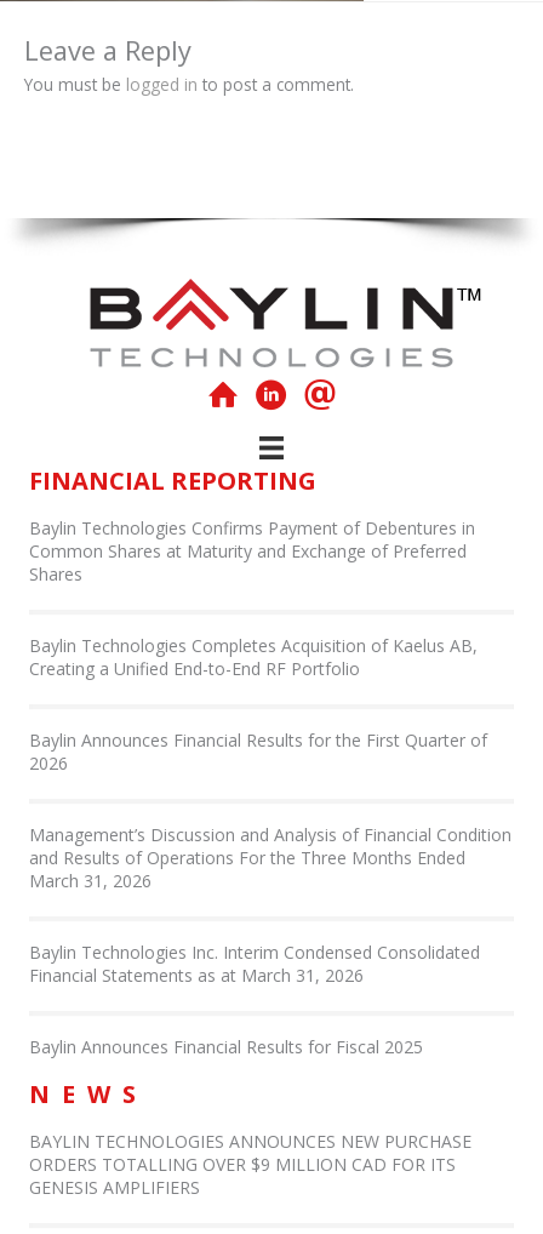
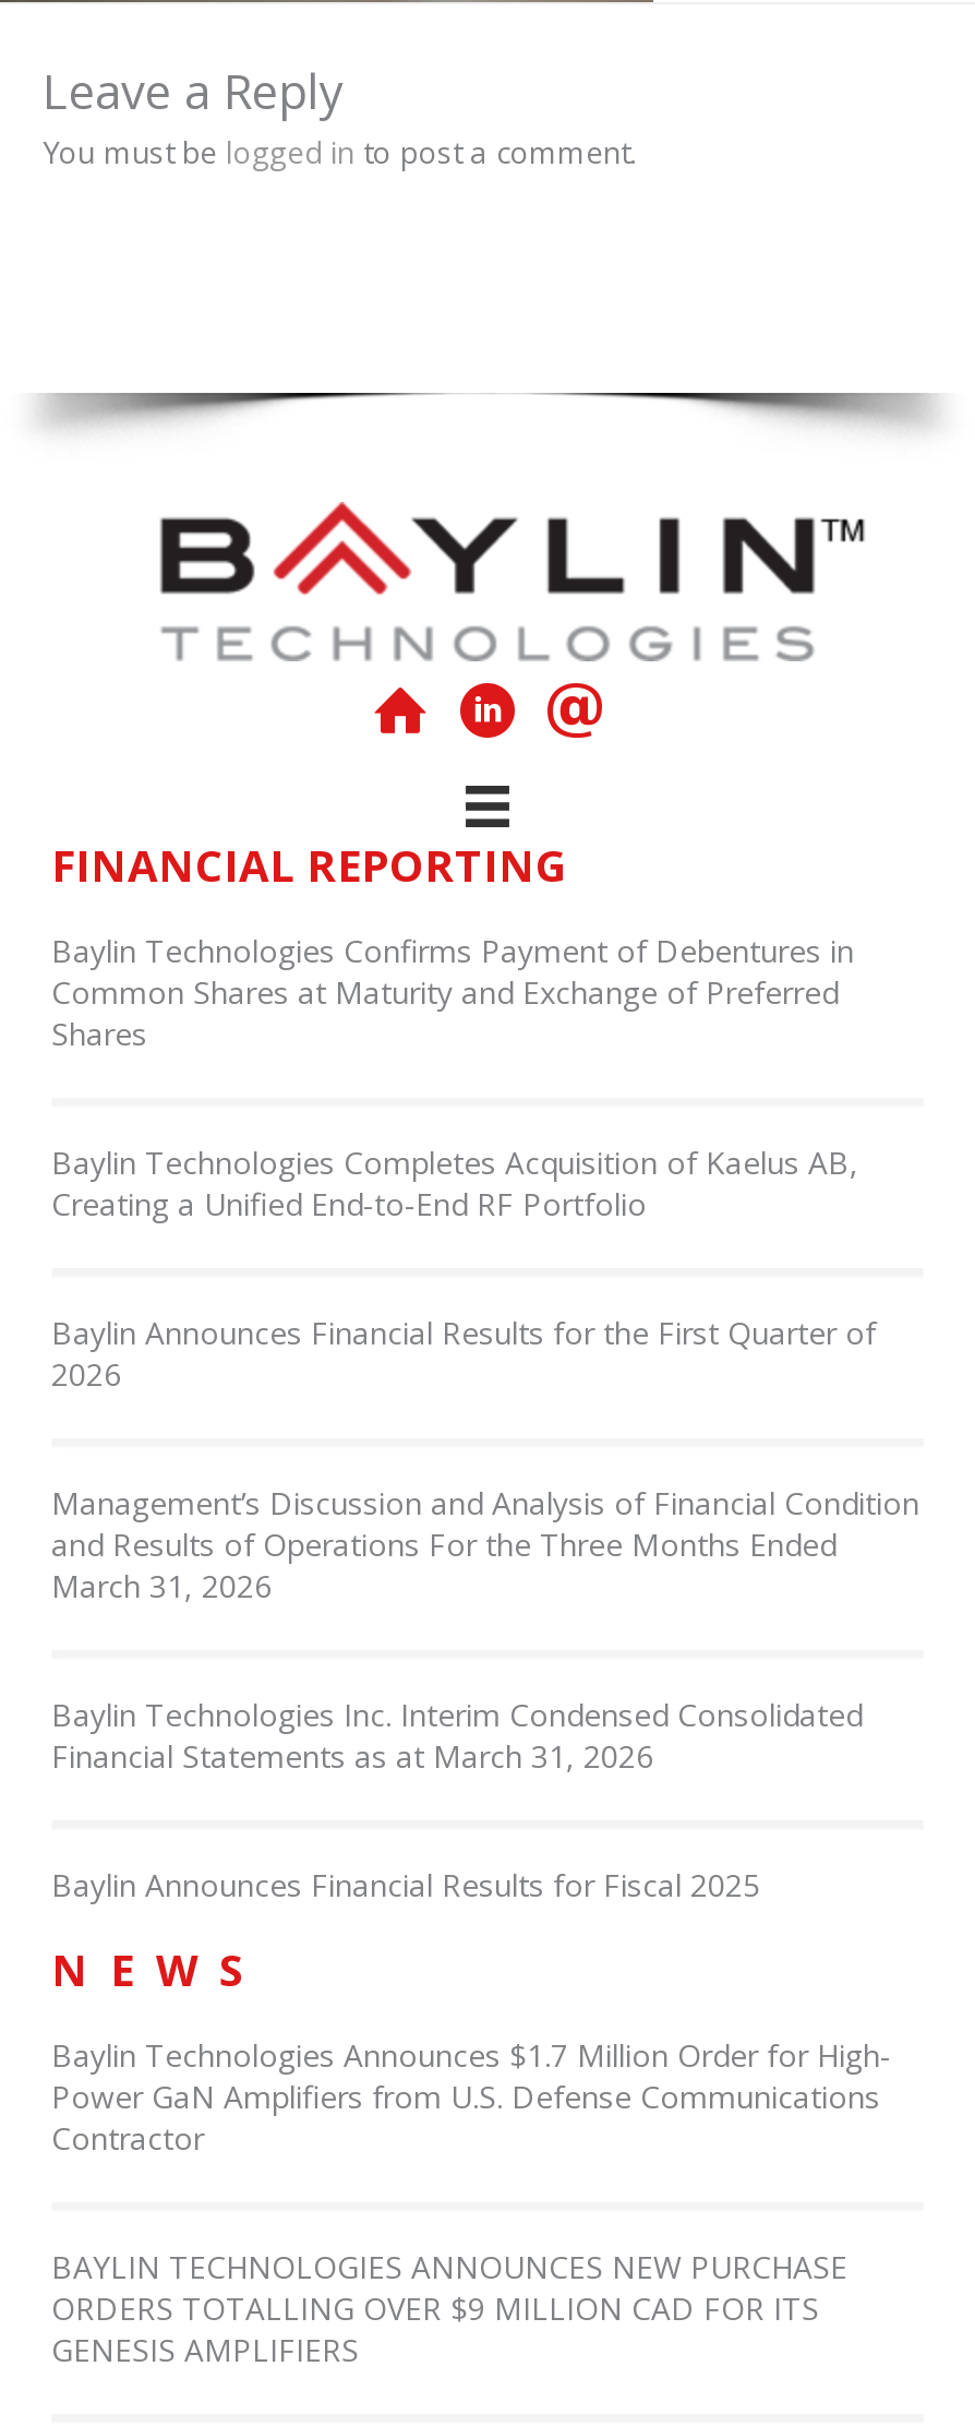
none -> [51,2035,891,2159] Baylin Technologies Announces $1.7 Million Order for High- | Power GaN Amplifiers from U.S. Defense Communications | Contractor

